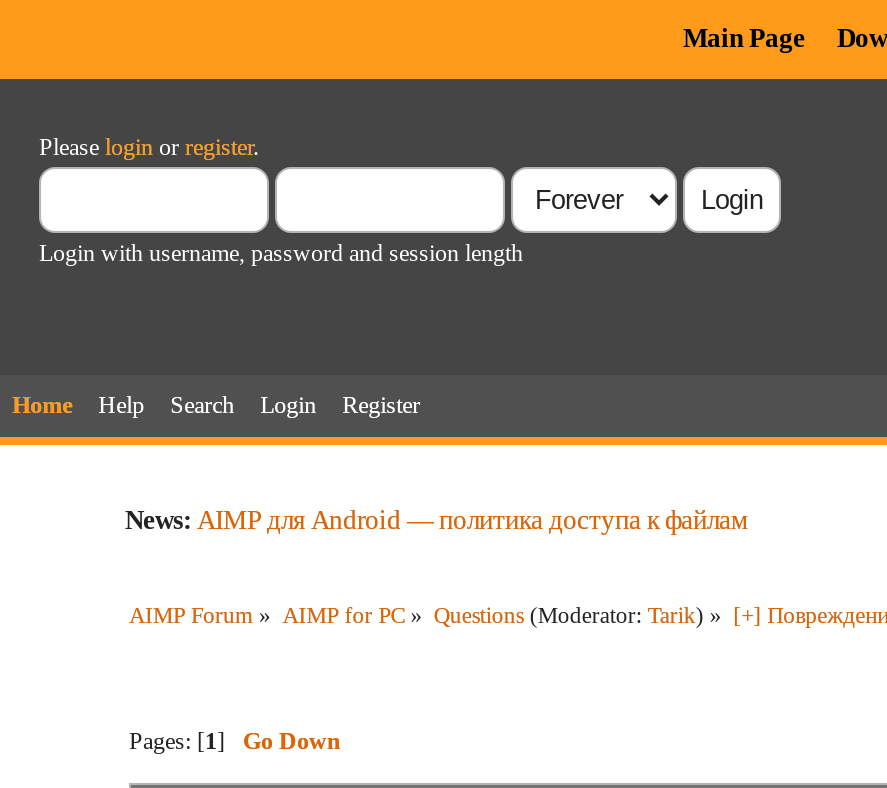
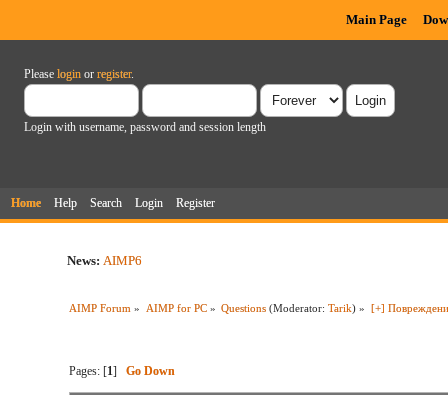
[125,505,747,535] News: AIMP для Android — политика доступа к файлам -> [67,253,142,268] News: AIMP6

